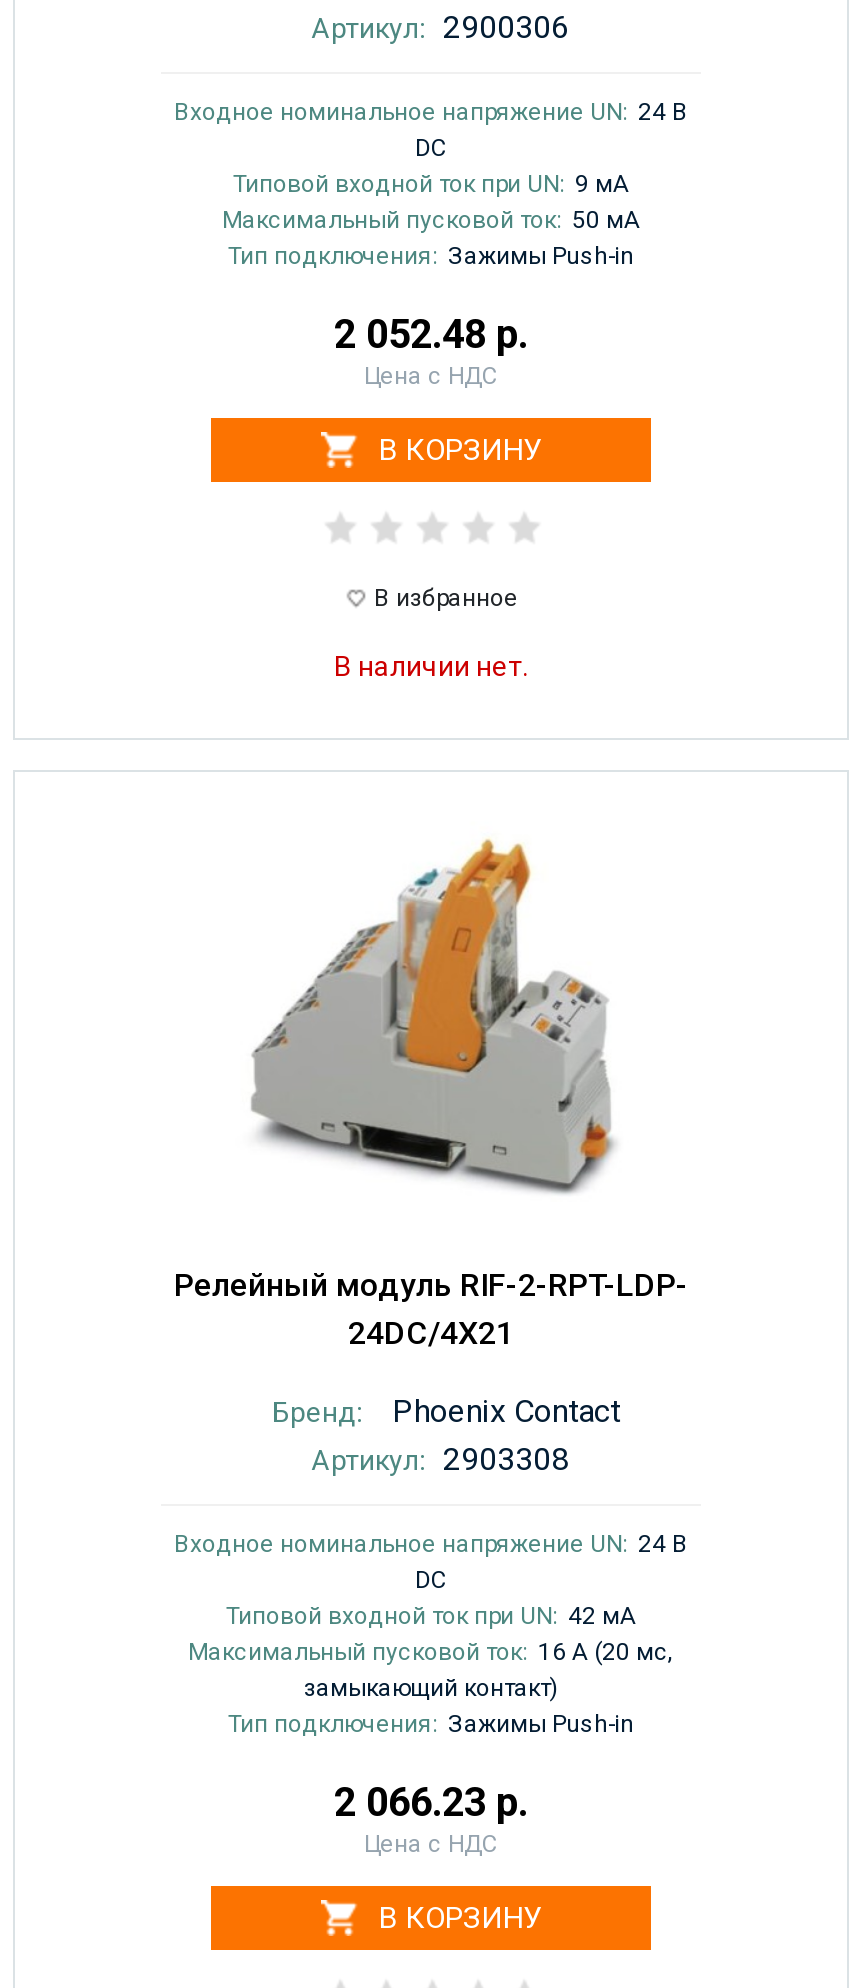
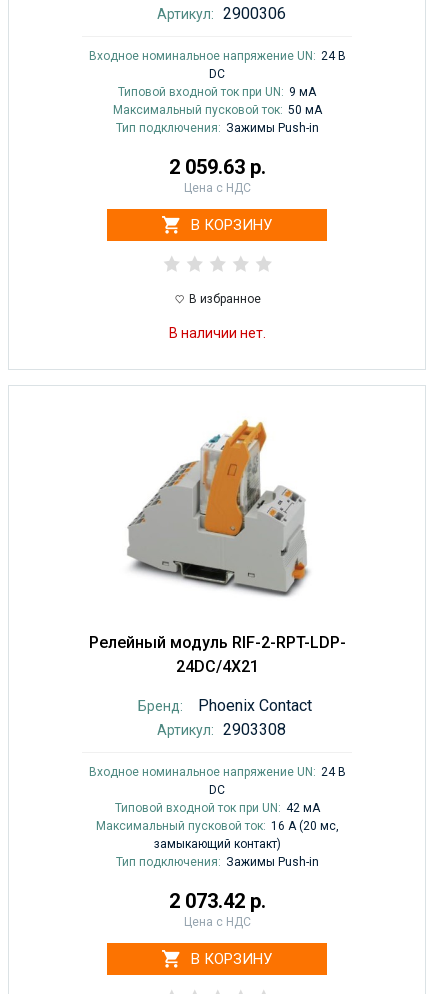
[334,310,528,358] 2 052.48 р. -> [168,155,265,179] 2 059.63 р.
[334,1778,528,1826] 2 066.23 р. -> [168,889,265,913] 2 073.42 р.

